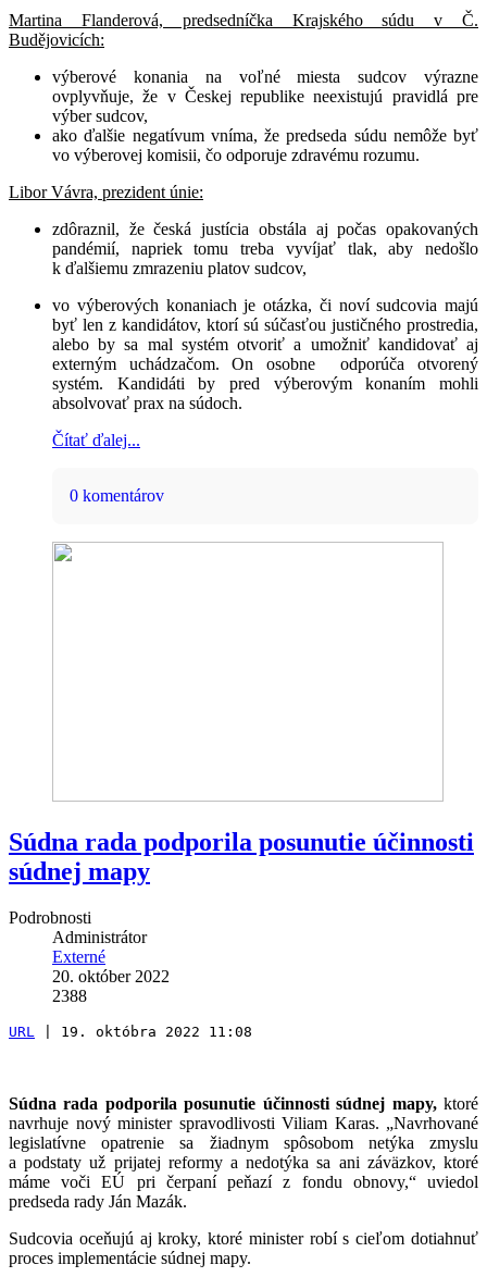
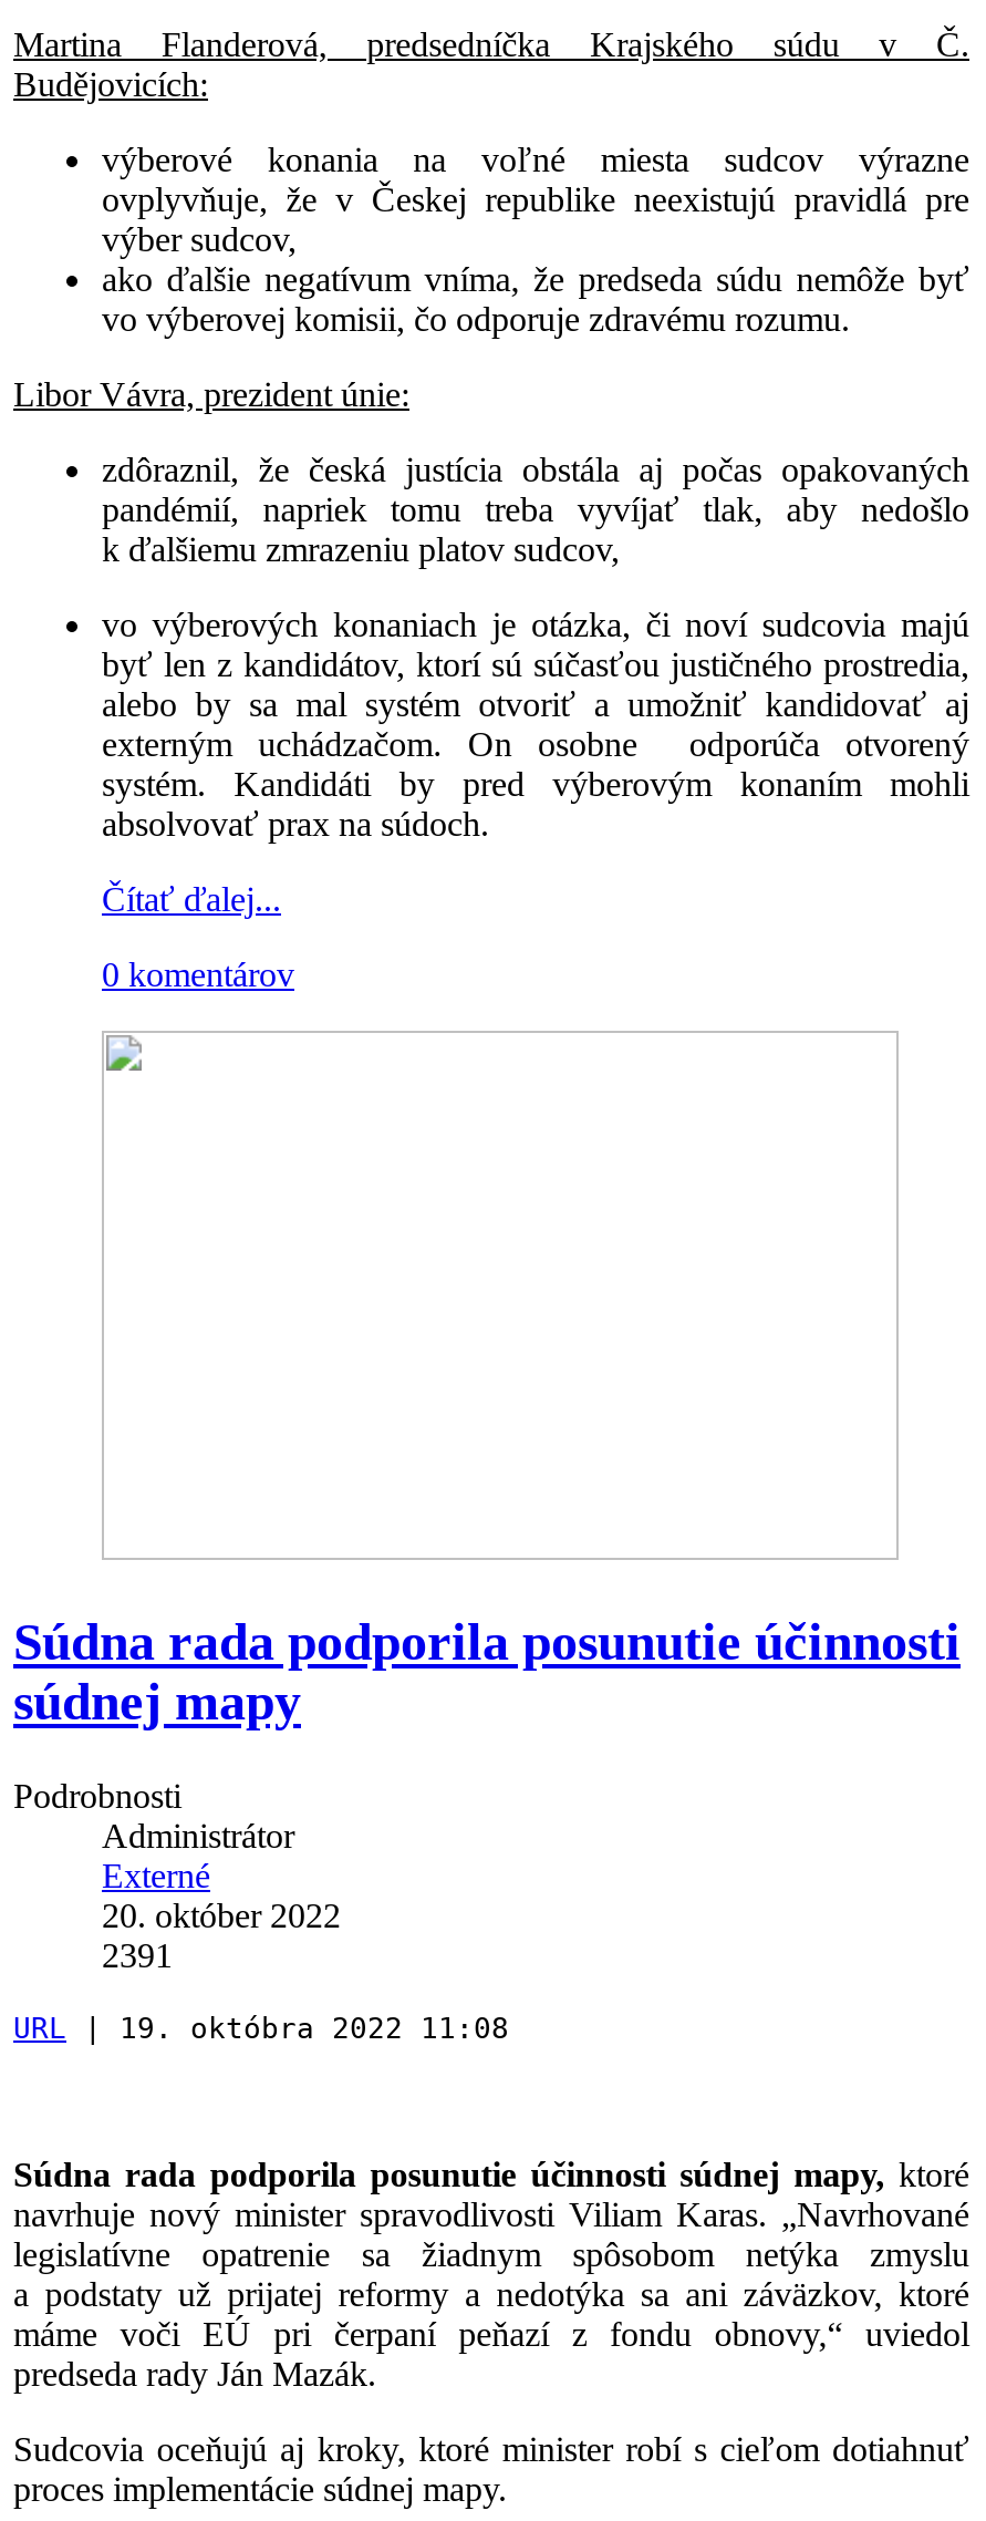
[52,987,87,1005] 2388 -> [102,1937,173,1975] 2391

